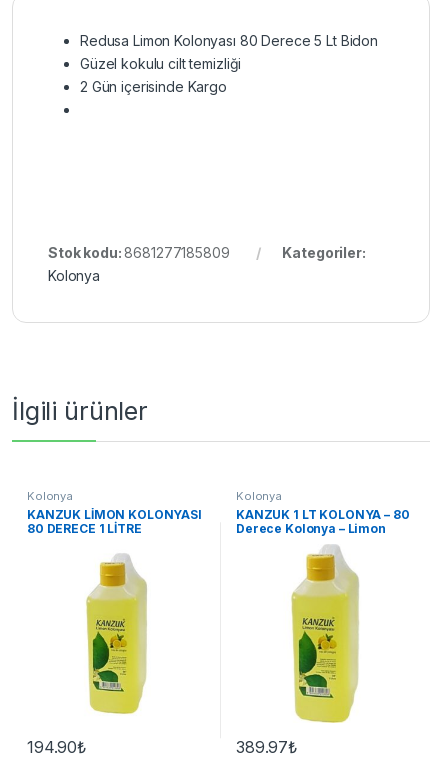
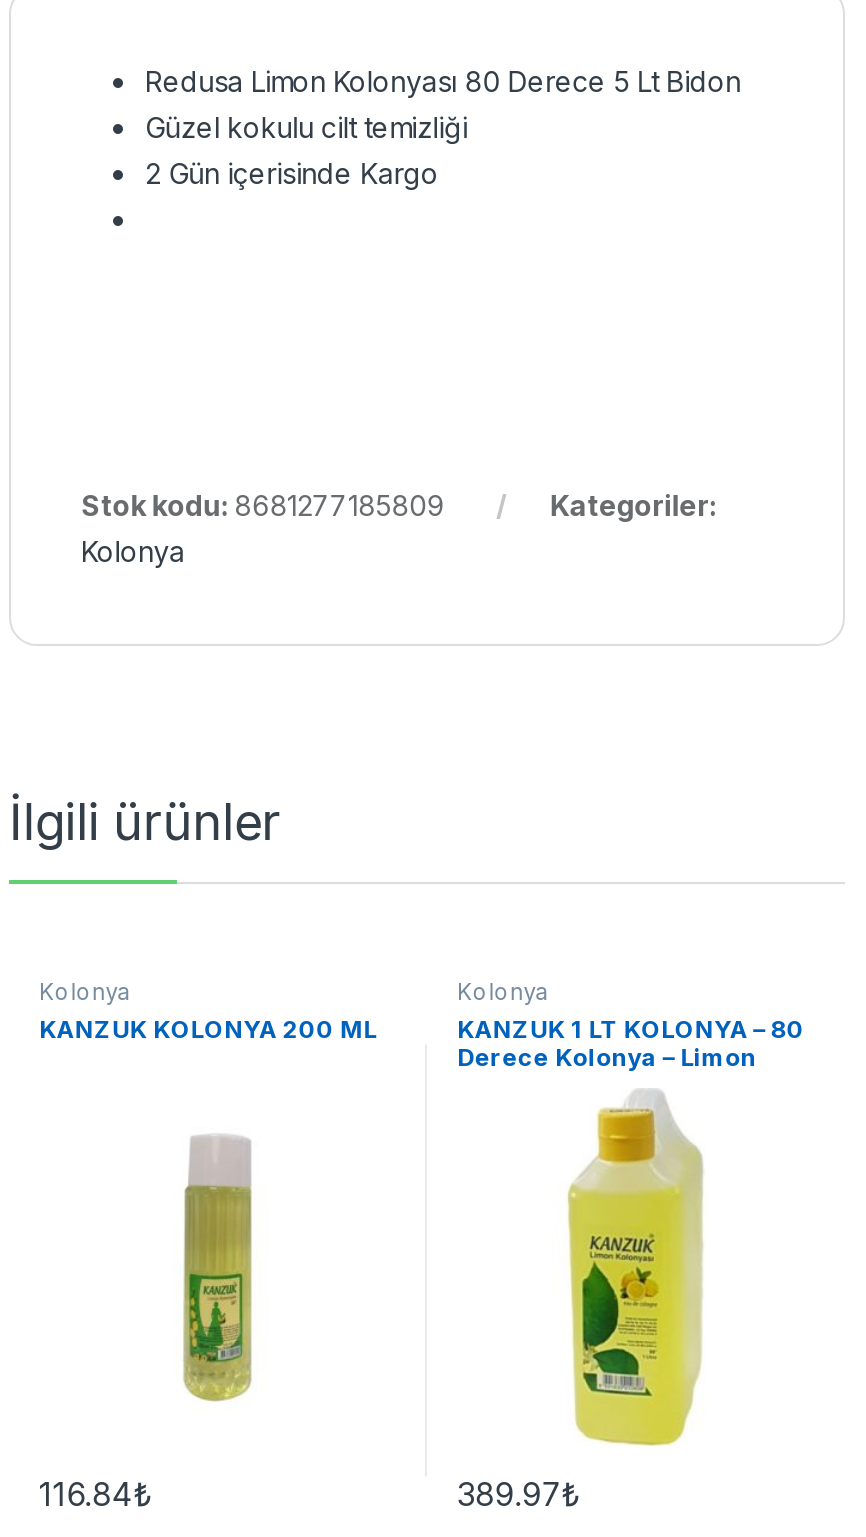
[27,507,202,536] KANZUK LİMON KOLONYASI | 80 DERECE 1 LİTRE -> [39,1014,377,1044] KANZUK KOLONYA 200 ML
[27,553,148,756] [image] | 194.90₺ -> [39,1108,279,1513] [image] | 116.84₺

